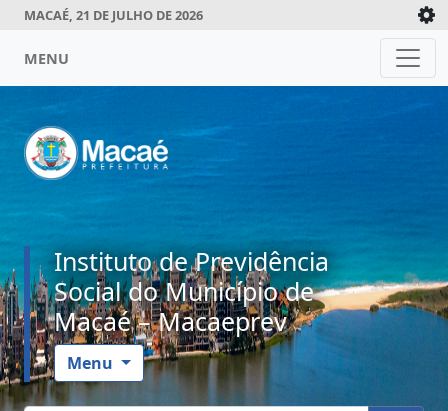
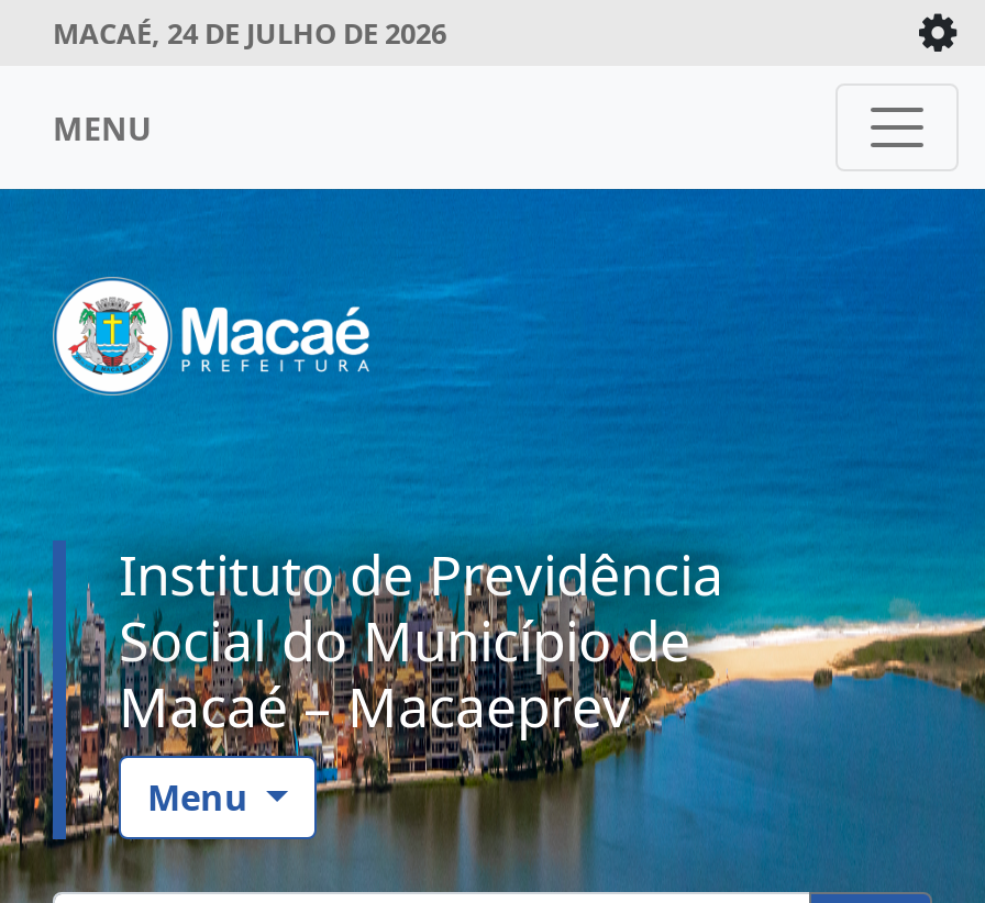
[24,5,203,23] MACAÉ, 21 DE JULHO DE 2026 -> [53,12,446,52] MACAÉ, 24 DE JULHO DE 2026

